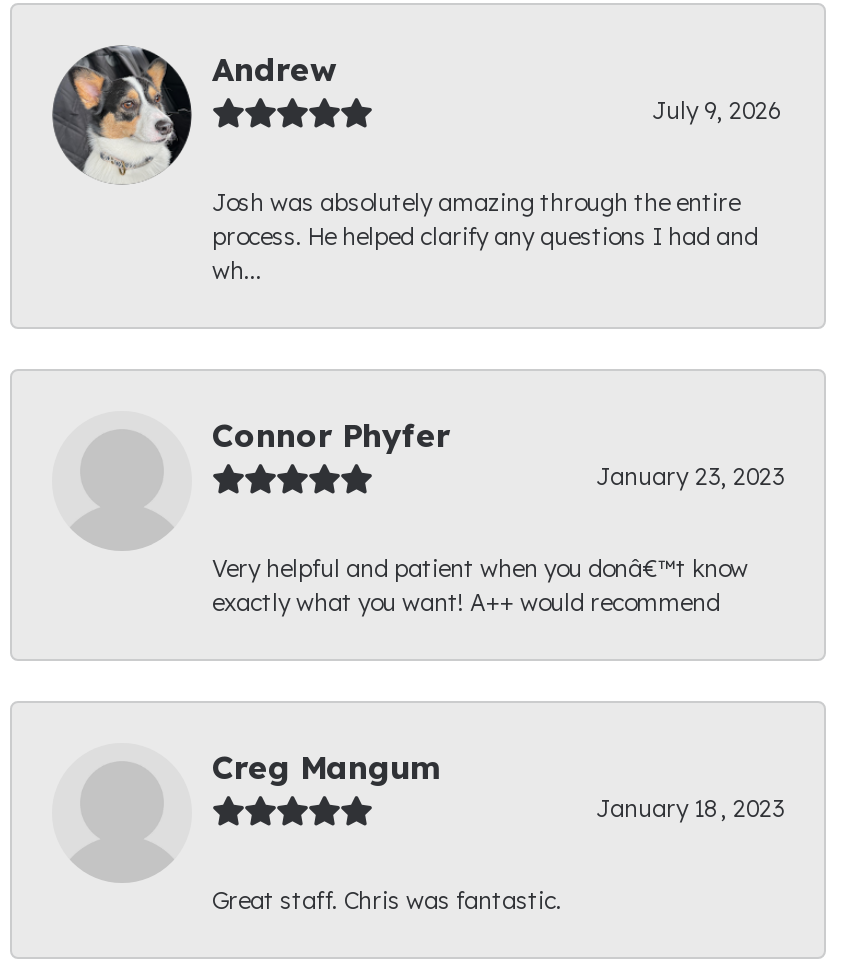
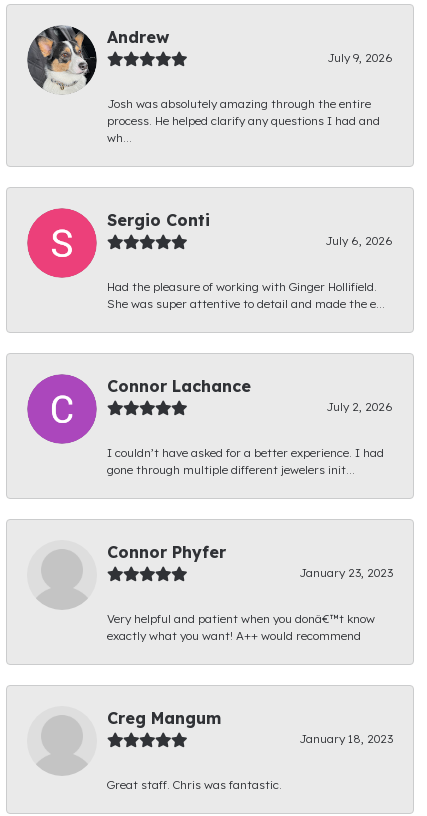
none -> [26,207,393,311] [image] | Sergio Conti | July 6, 2026 | Had the pleasure of working with Ginger Hollifield. | She was super attentive to detail and made the e...
none -> [26,373,393,477] [image] | Connor Lachance | July 2, 2026 | I couldn’t have asked for a better experience. I had | gone through multiple different jewelers init...

